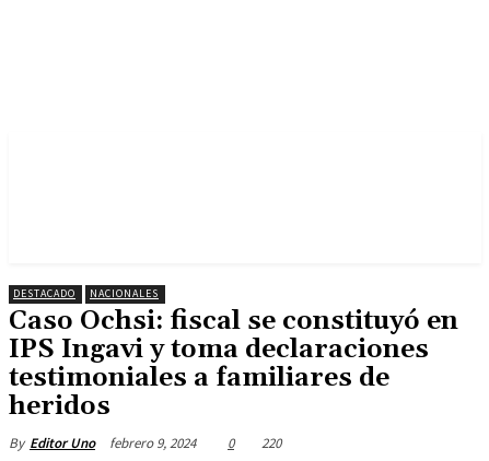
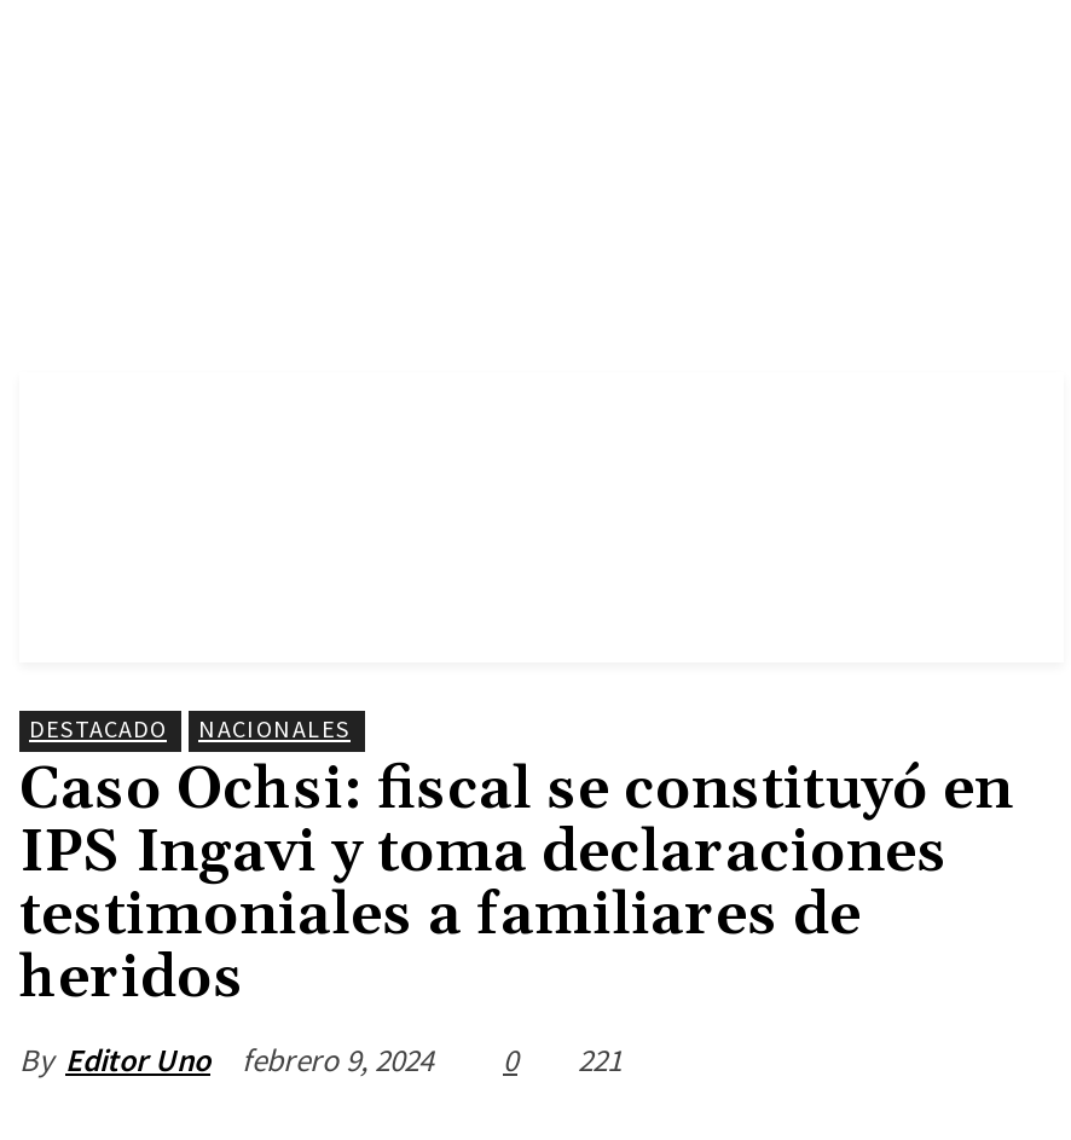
[9,434,281,452] By Editor Uno febrero 9, 2024 0 220 -> [19,1039,621,1081] By Editor Uno febrero 9, 2024 0 221

